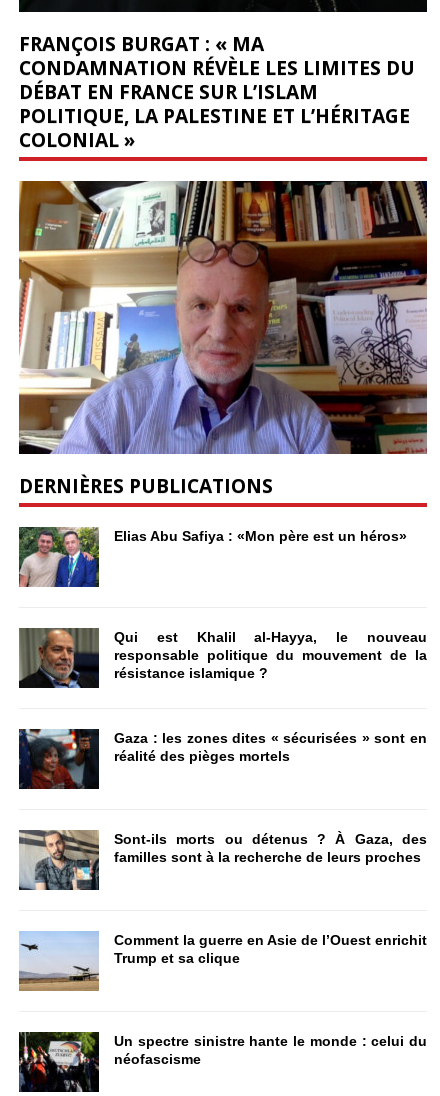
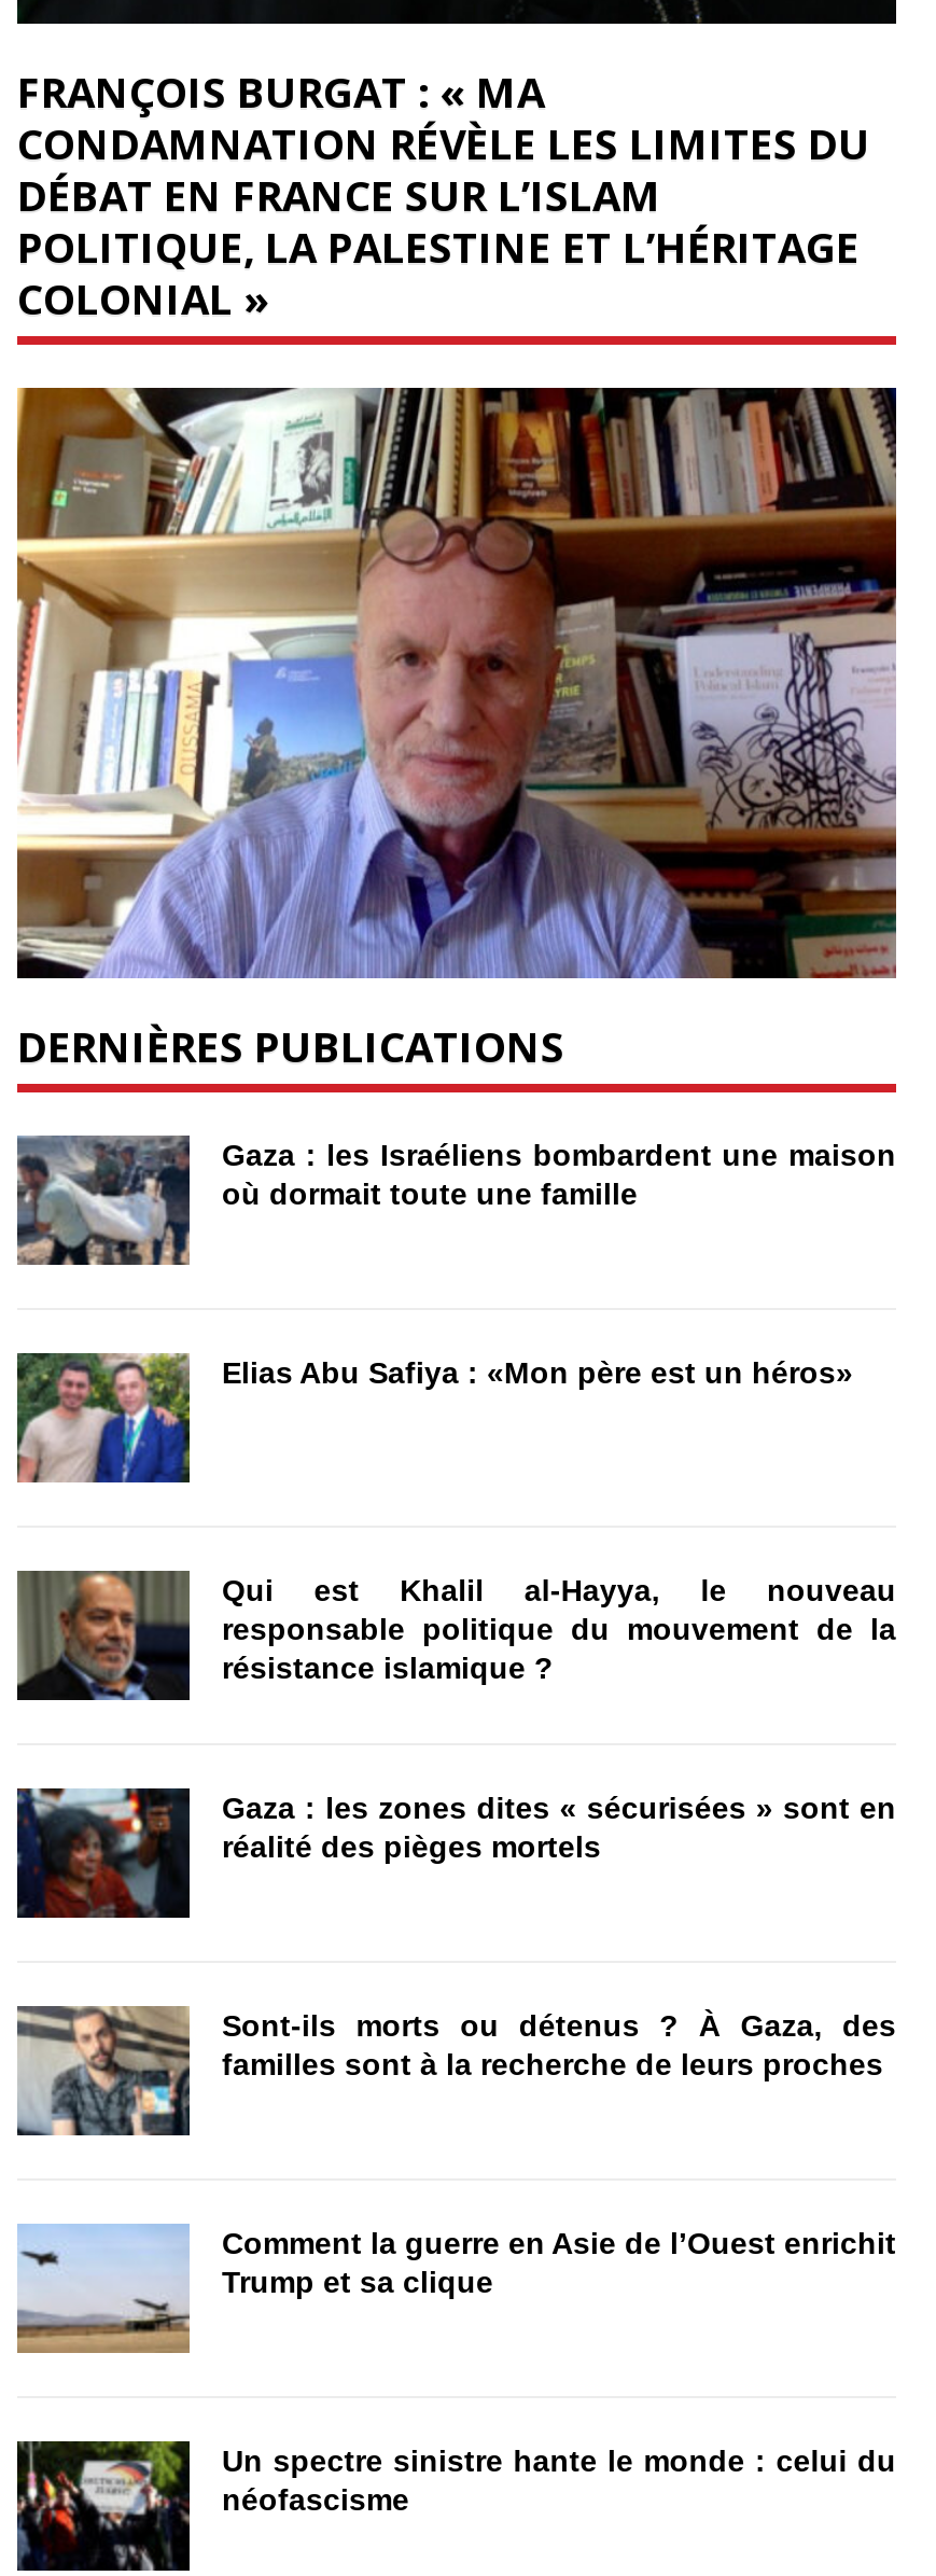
none -> [17,1136,896,1267] [image] | Gaza : les Israéliens bombardent une maison | où dormait toute une famille

